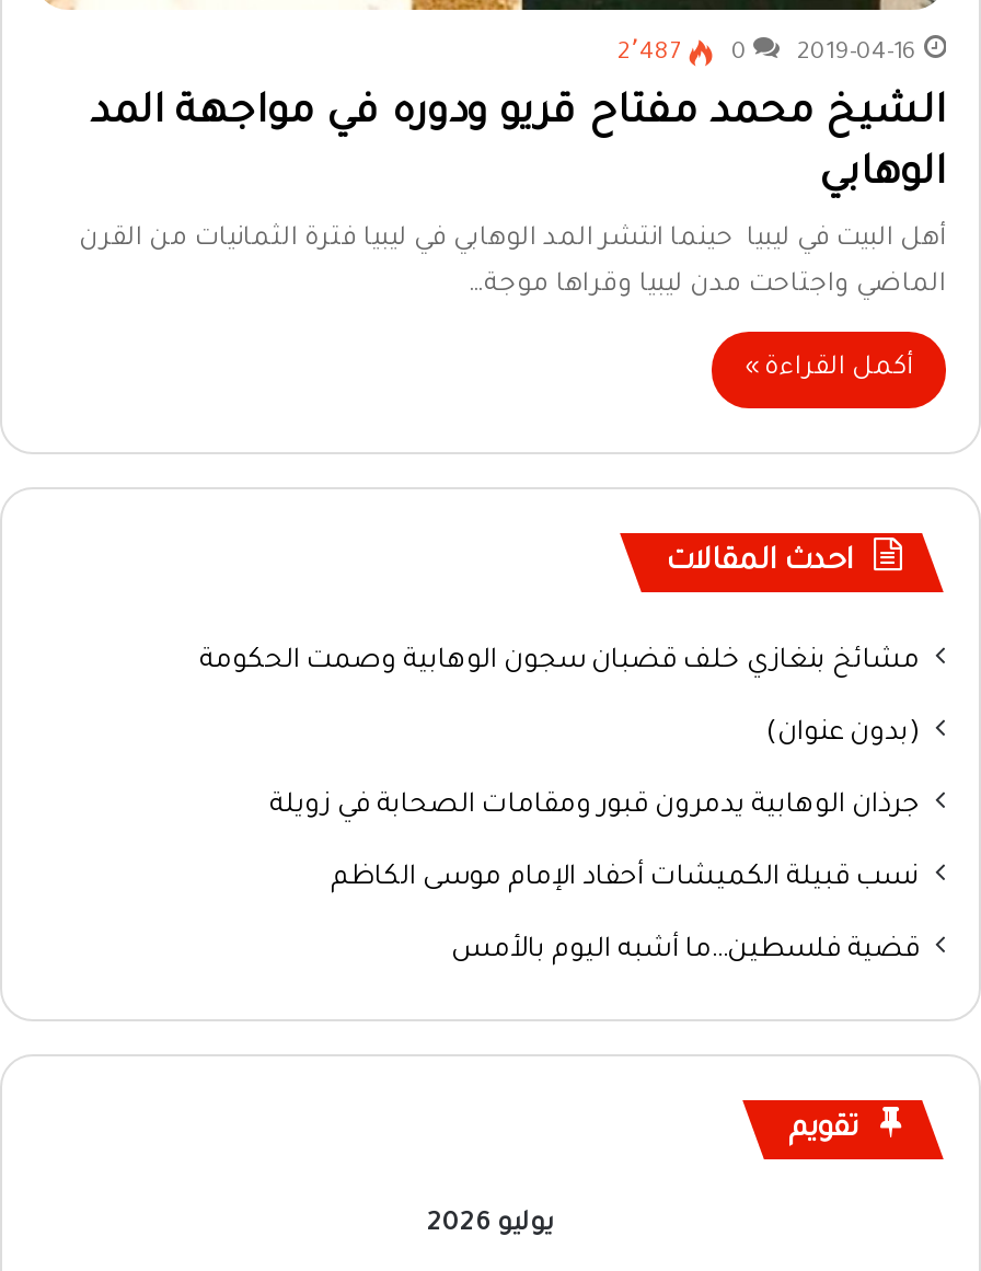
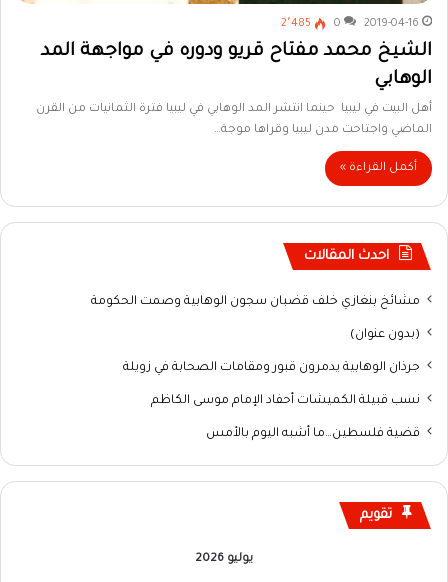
[618,40,917,66] 2٬487 0 2019-04-16 -> [281,18,419,30] 2٬485 0 2019-04-16

